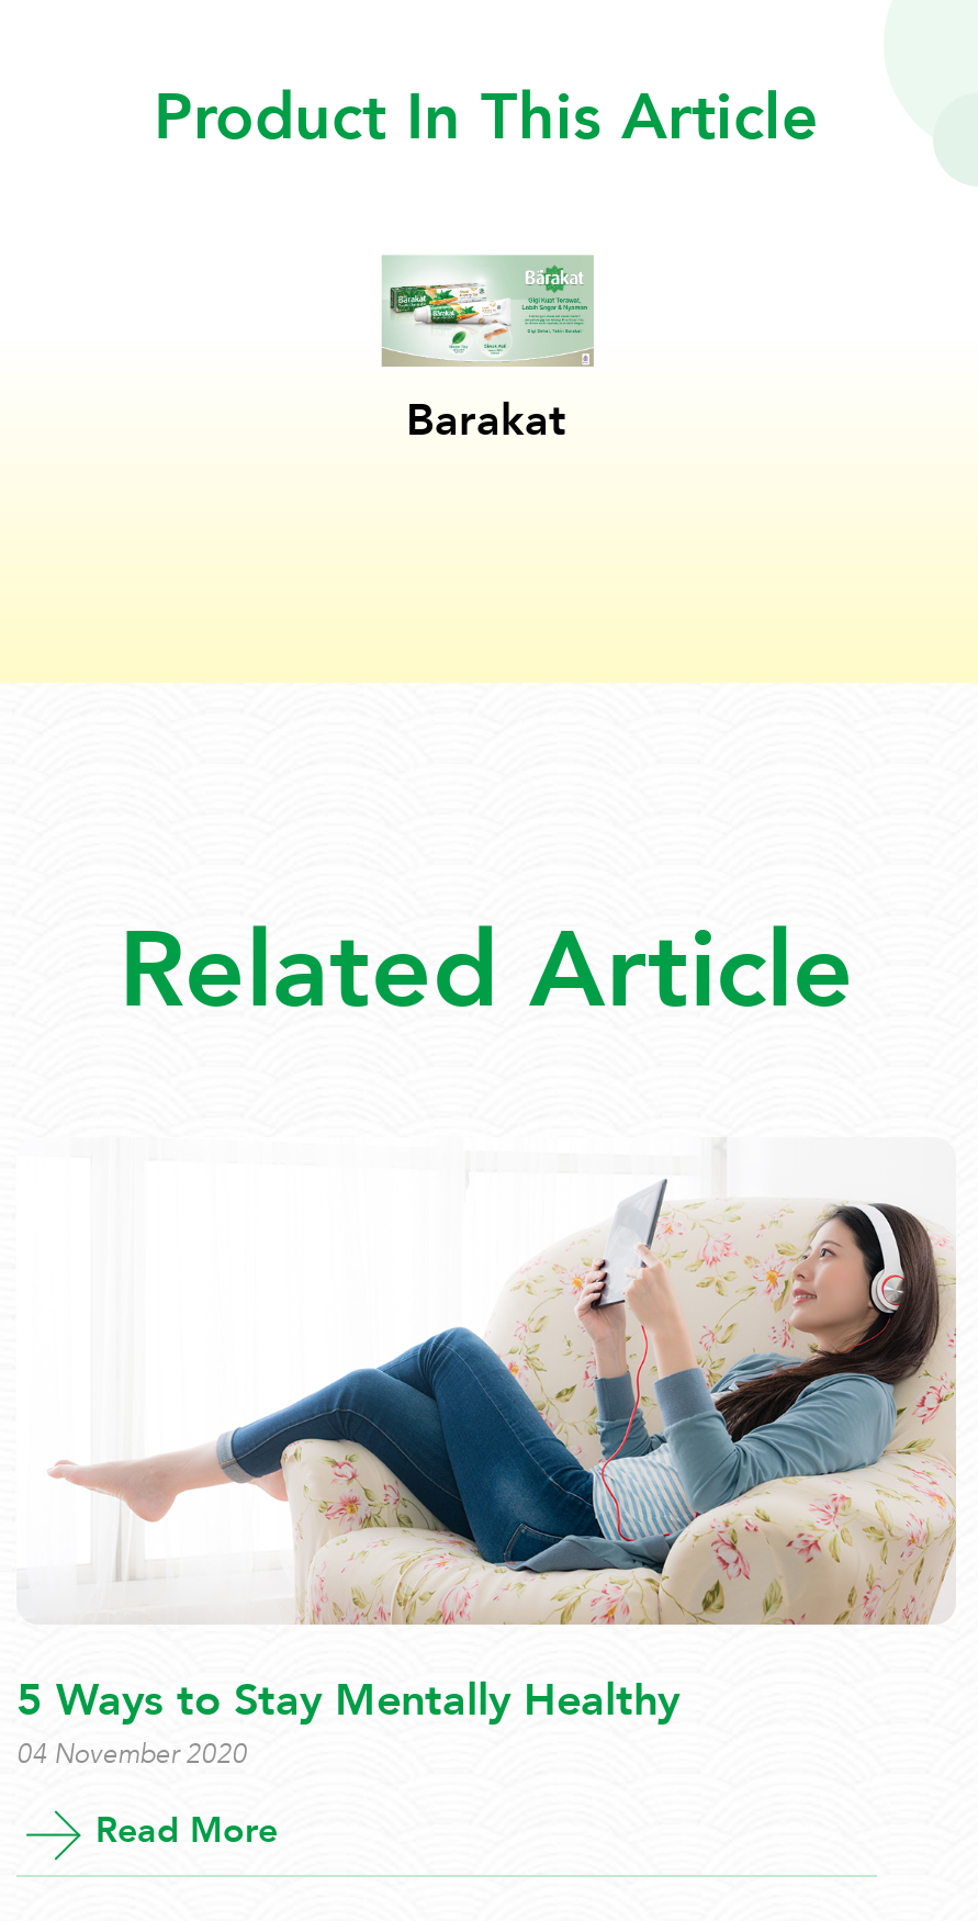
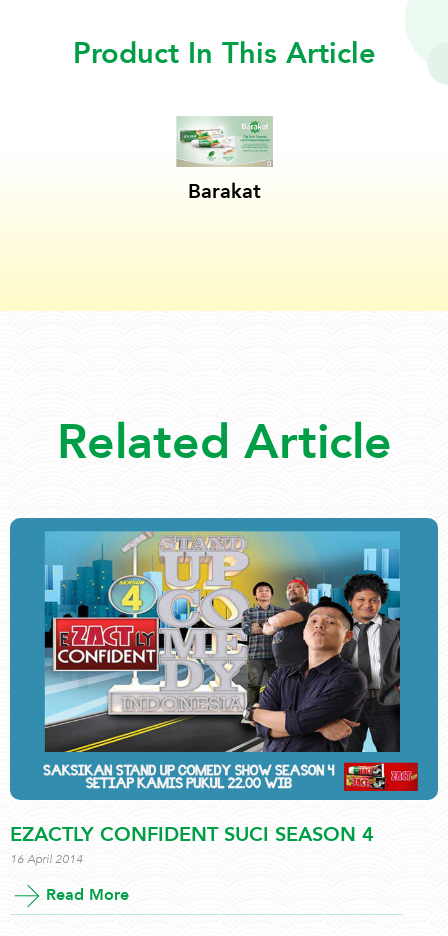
[16,1137,956,1771] [image] | 5 Ways to Stay Mentally Healthy | 04 November 2020 -> [9,517,439,867] [image] | EZACTLY CONFIDENT SUCI SEASON 4 | 16 April 2014

